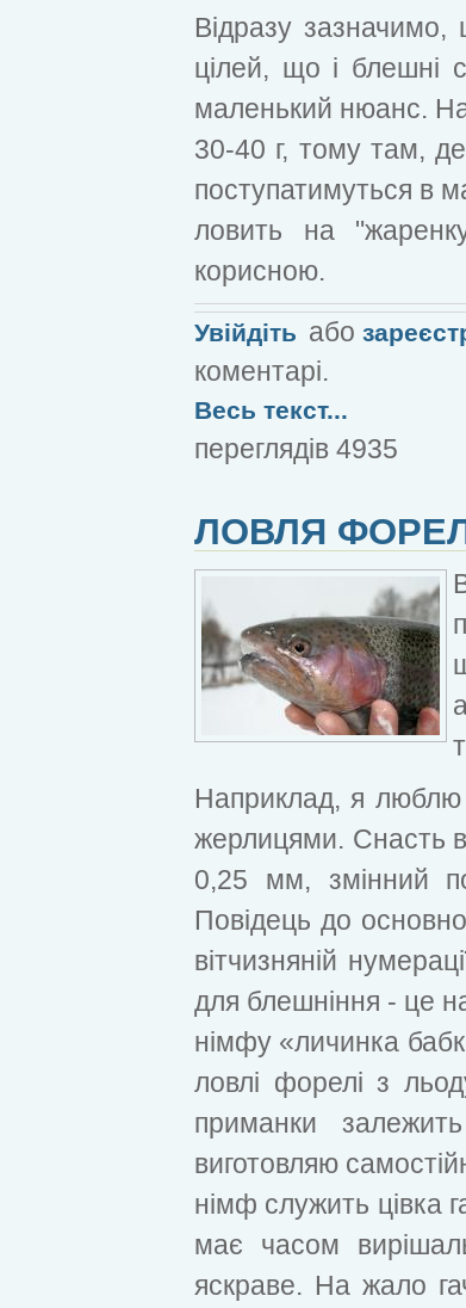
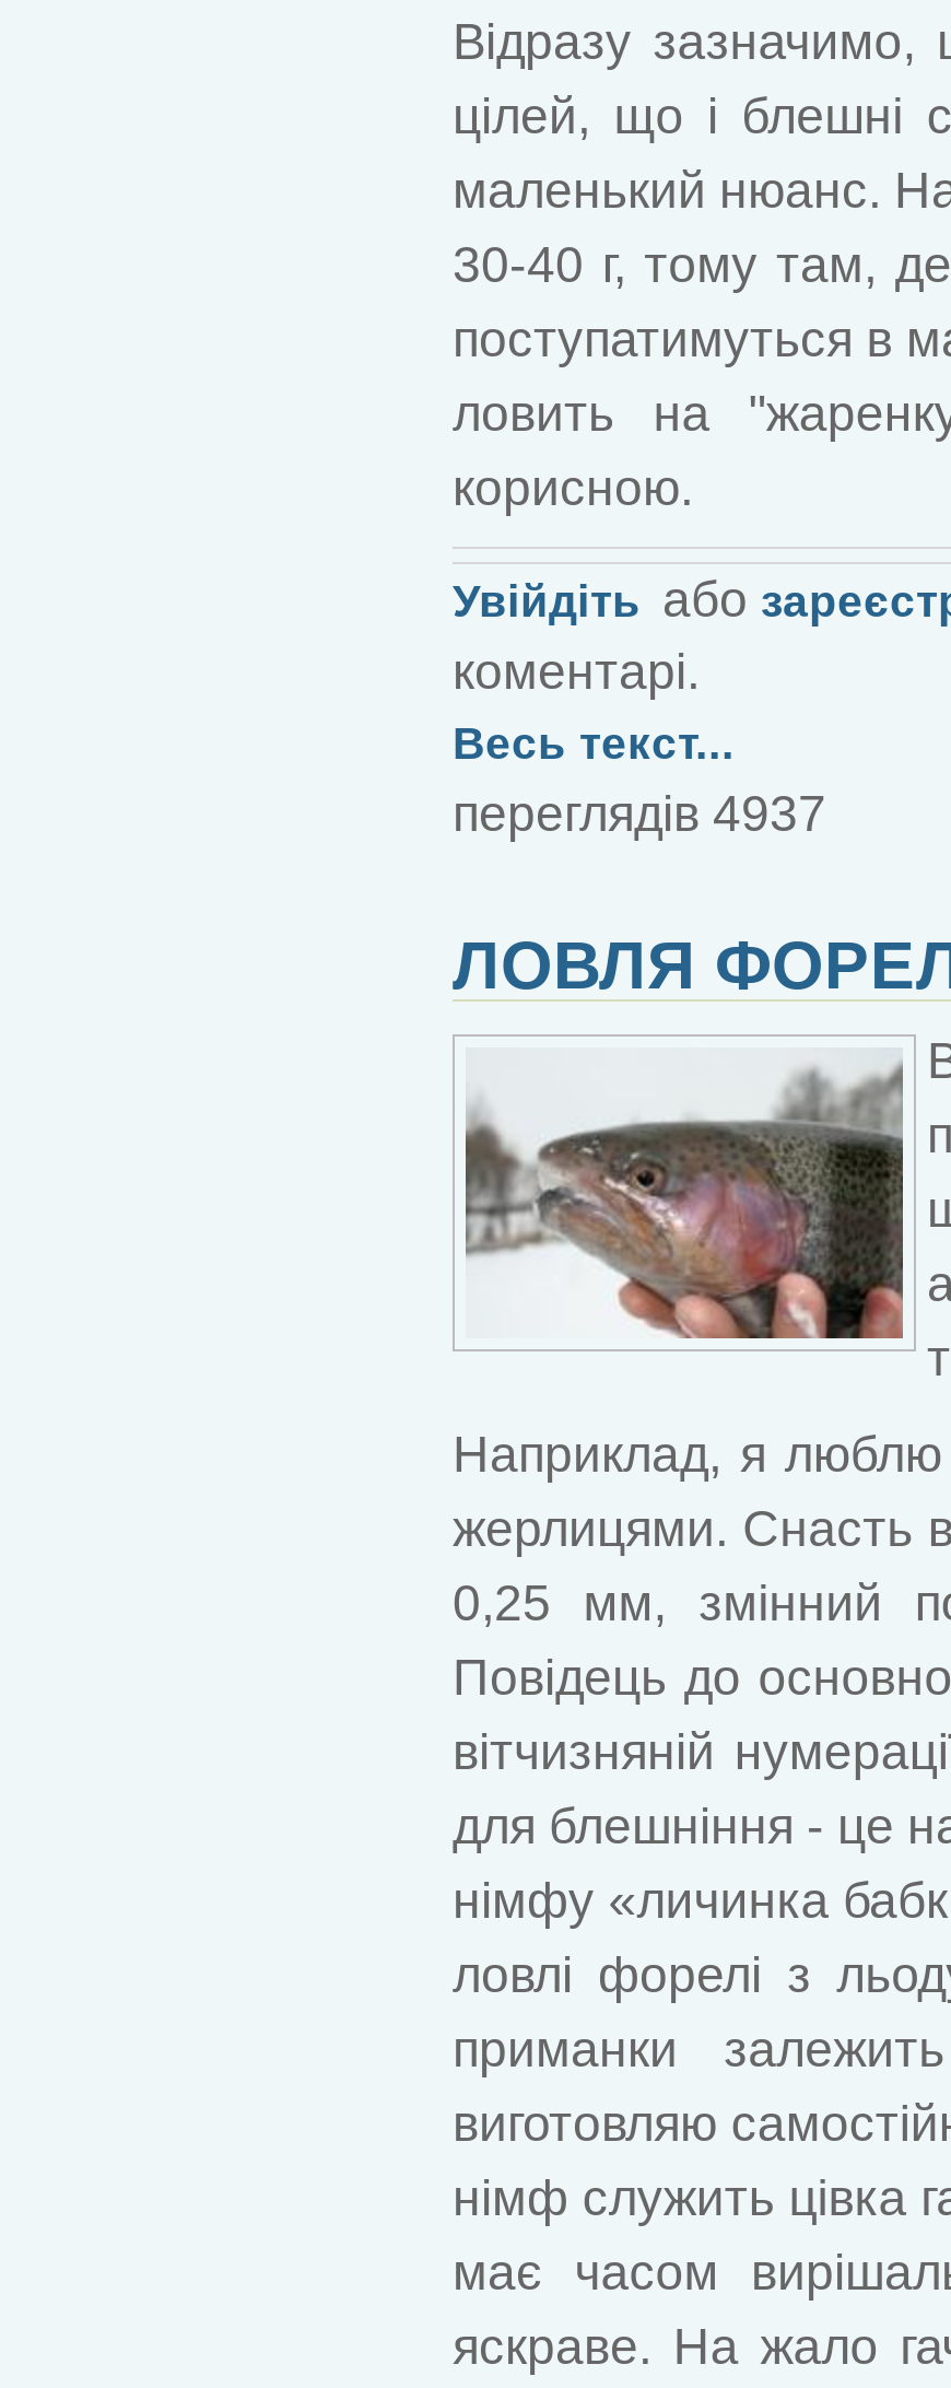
[194,433,398,464] переглядів 4935 -> [453,785,826,842] переглядів 4937

